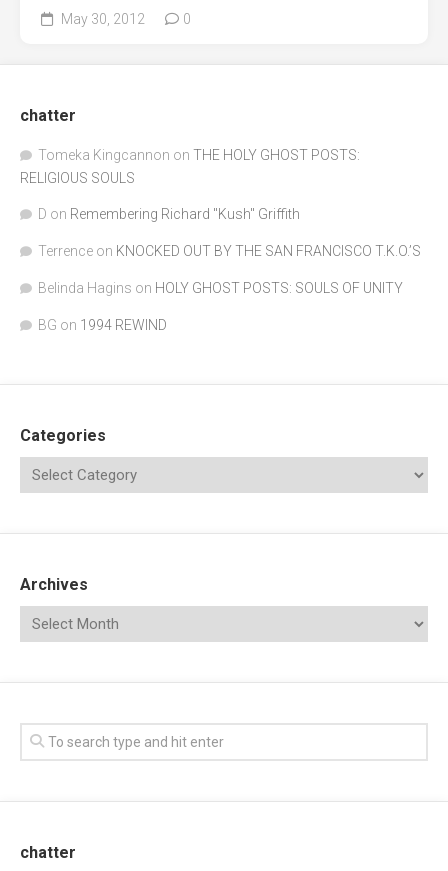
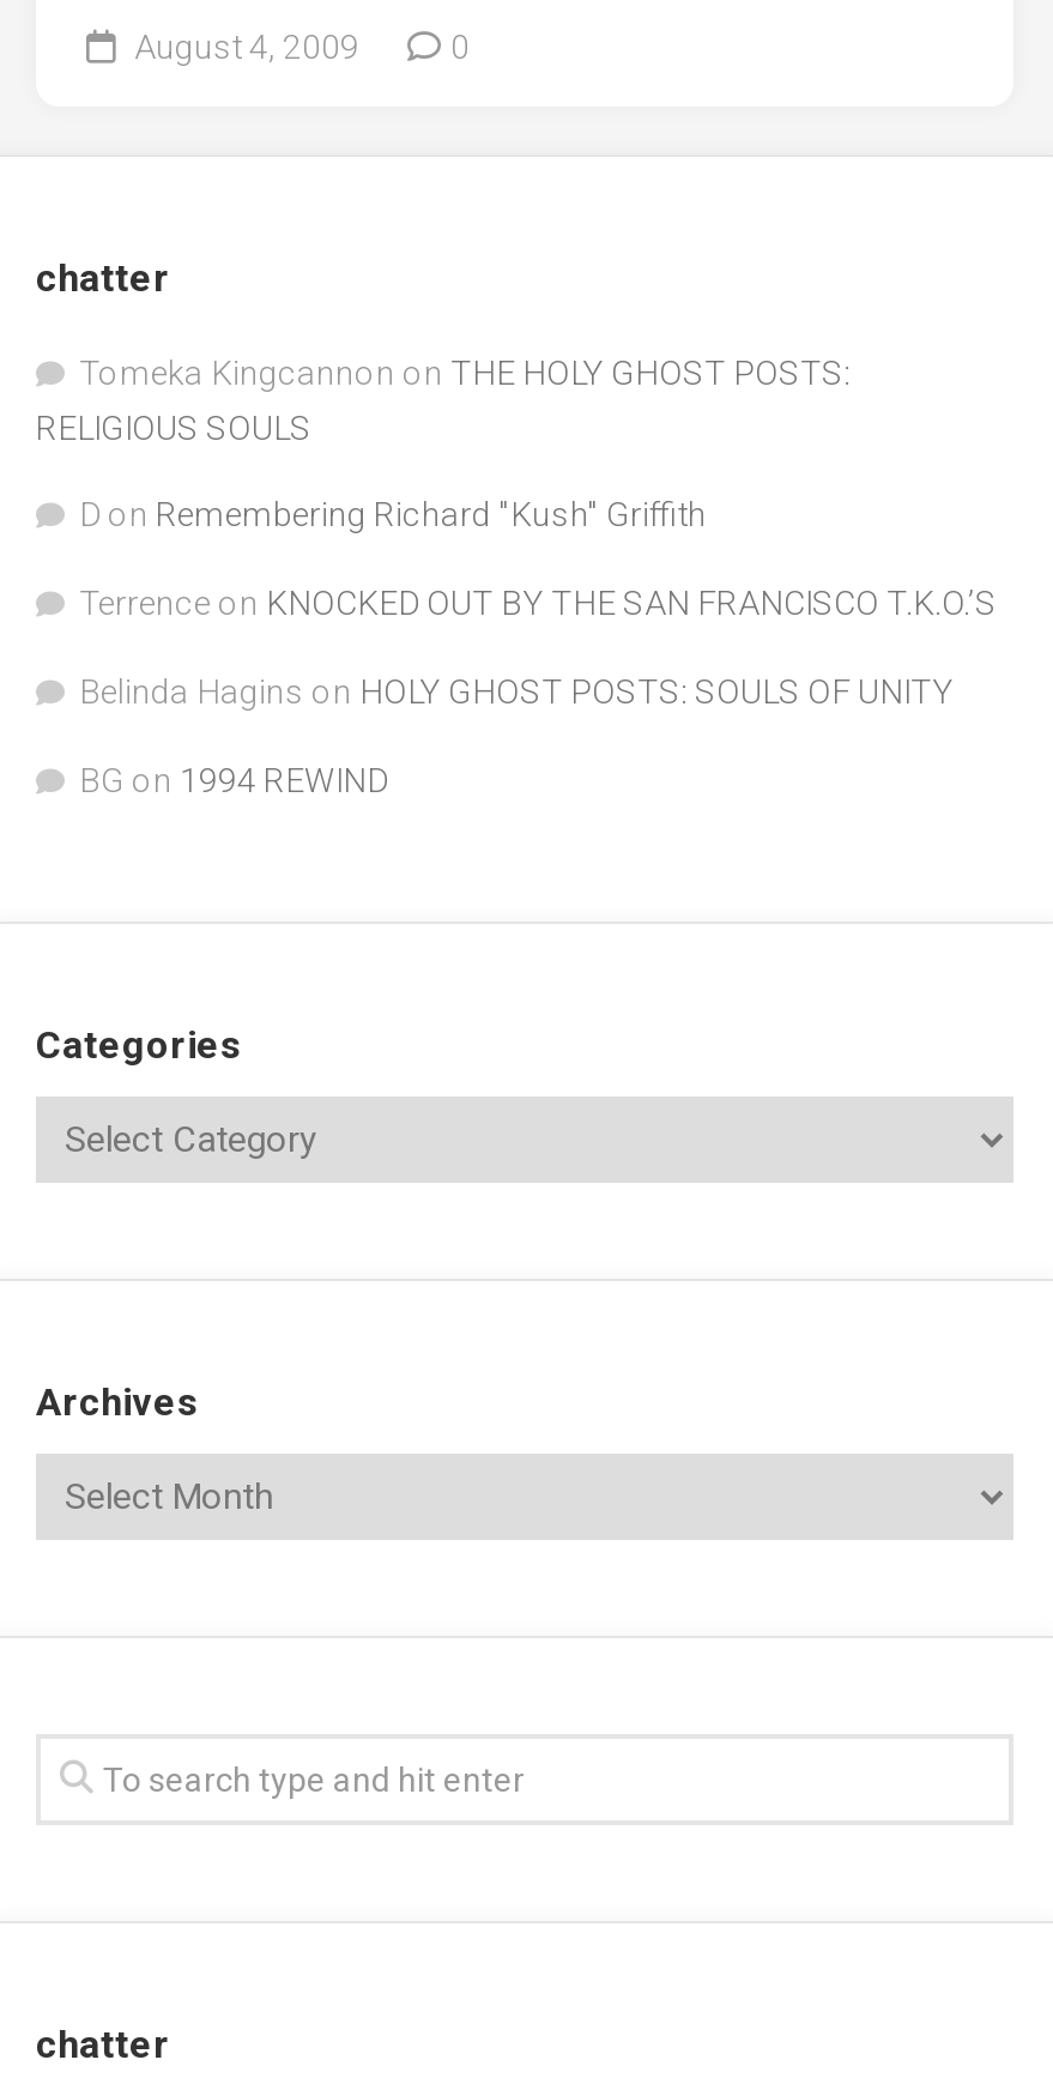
[58,11,145,27] May 30, 2012 -> [127,28,359,66] August 4, 2009

